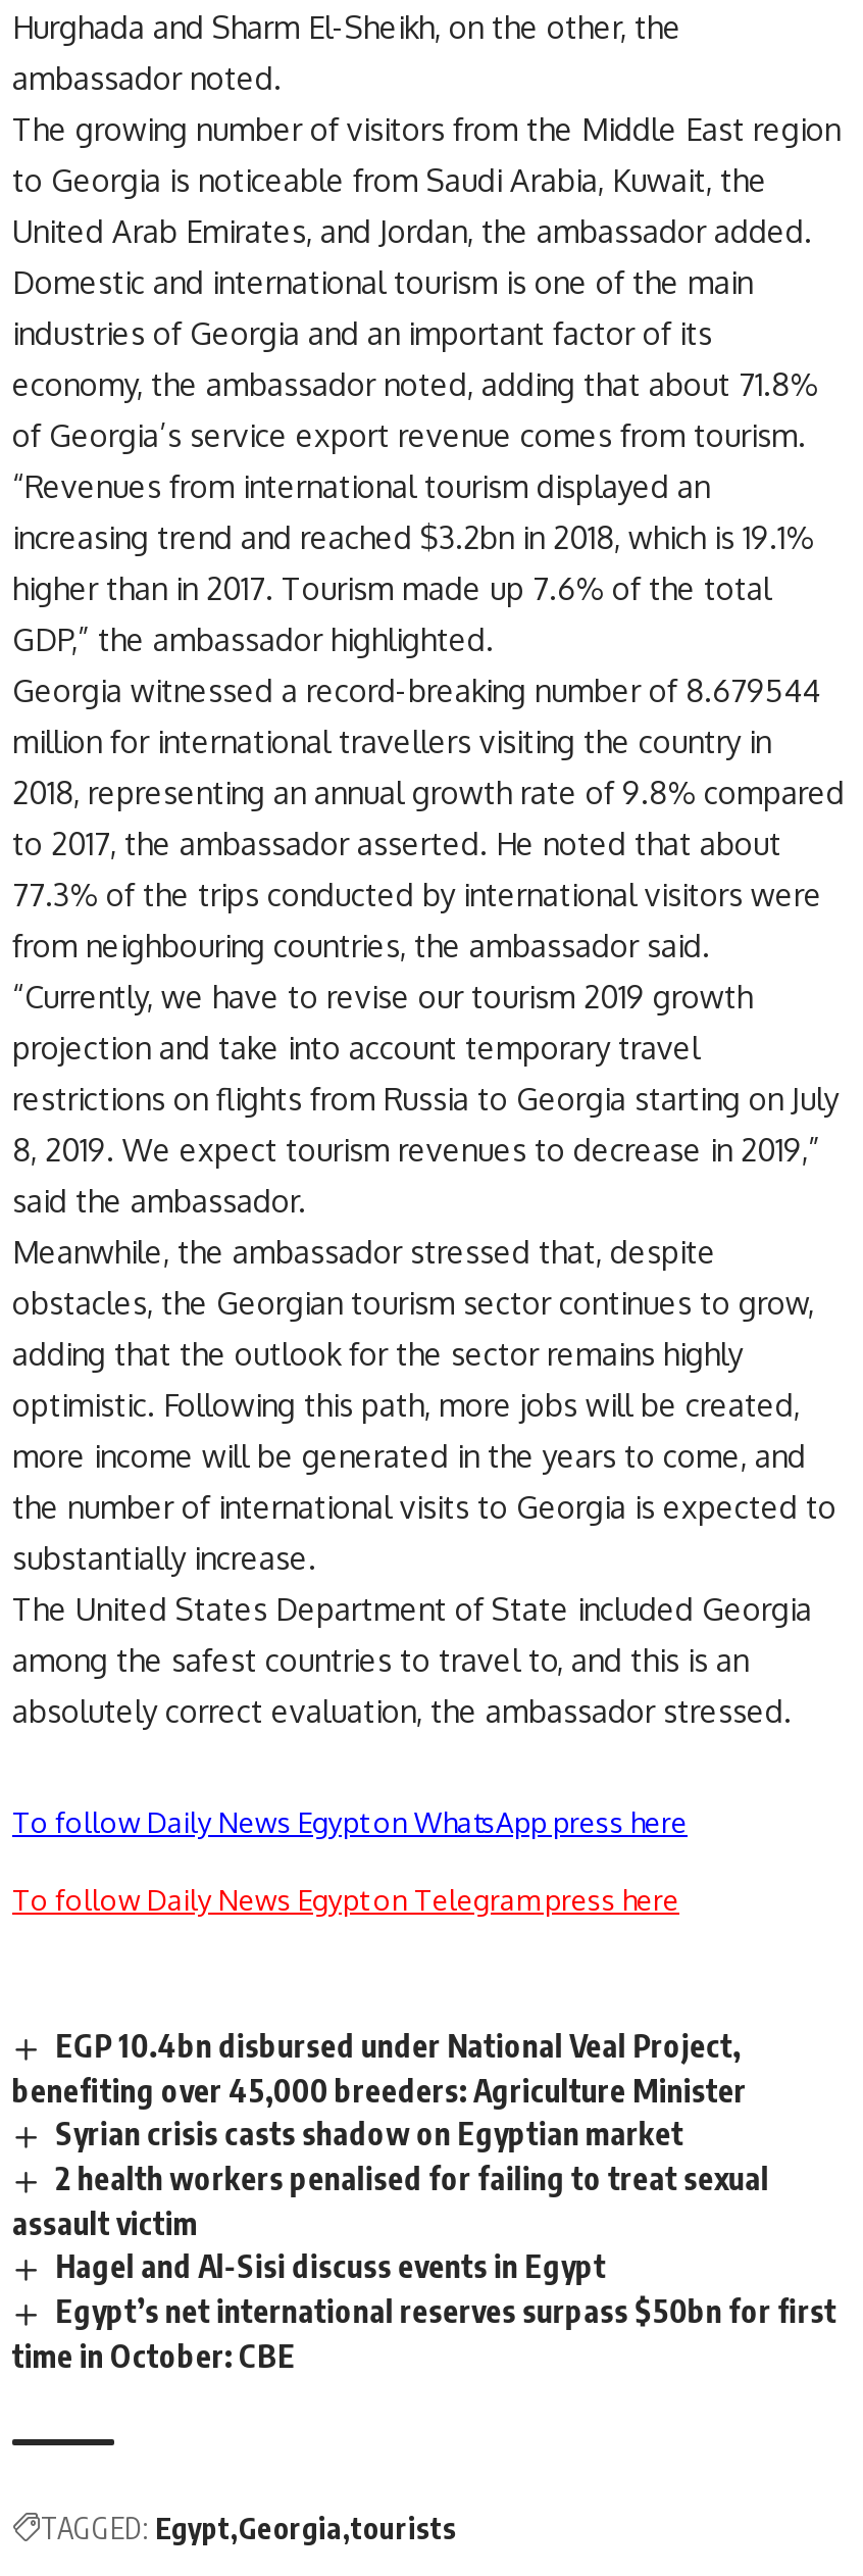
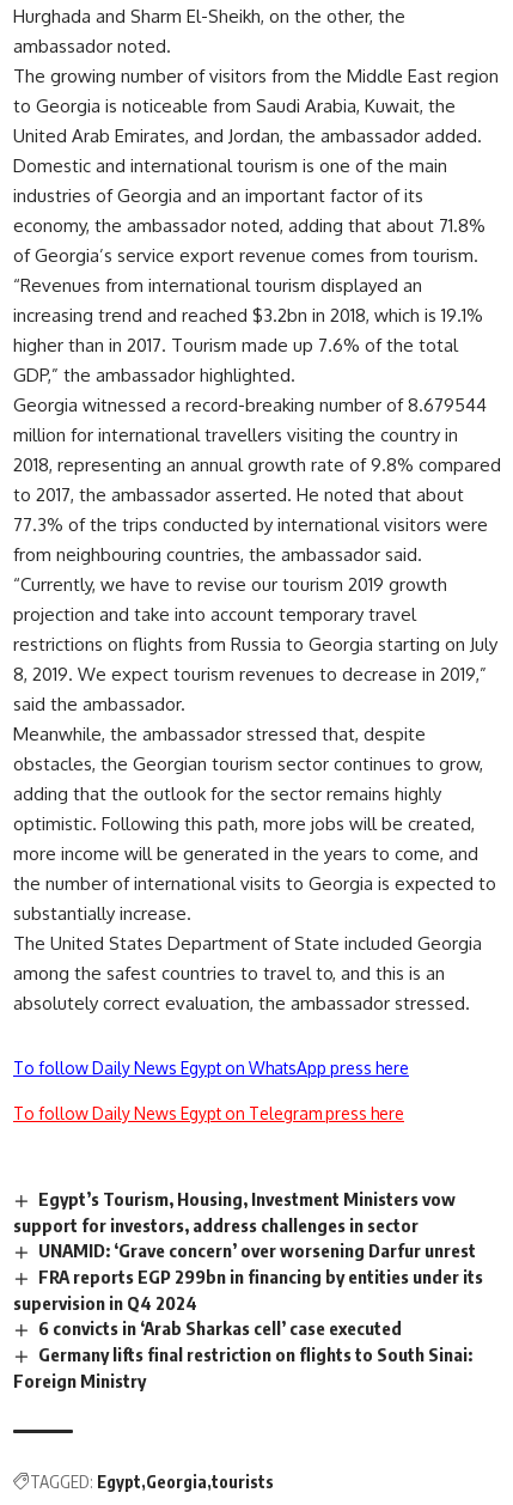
[12,2027,837,2373] EGP 10.4bn disbursed under National Veal Project, | benefiting over 45,000 breeders: Agriculture Minister | Syrian crisis casts shadow on Egyptian market | 2 health workers penalised for failing to treat sexual | assault victim | Hagel and Al-Sisi discuss events in Egypt | Egypt’s net international reserves surpass $50bn for first | time in October: CBE -> [13,1188,483,1391] Egypt’s Tourism, Housing, Investment Ministers vow | support for investors, address challenges in sector | UNAMID: ‘Grave concern’ over worsening Darfur unrest | FRA reports EGP 299bn in financing by entities under its | supervision in Q4 2024 | 6 convicts in ‘Arab Sharkas cell’ case executed | Germany lifts final restriction on flights to South Sinai: | Foreign Ministry

